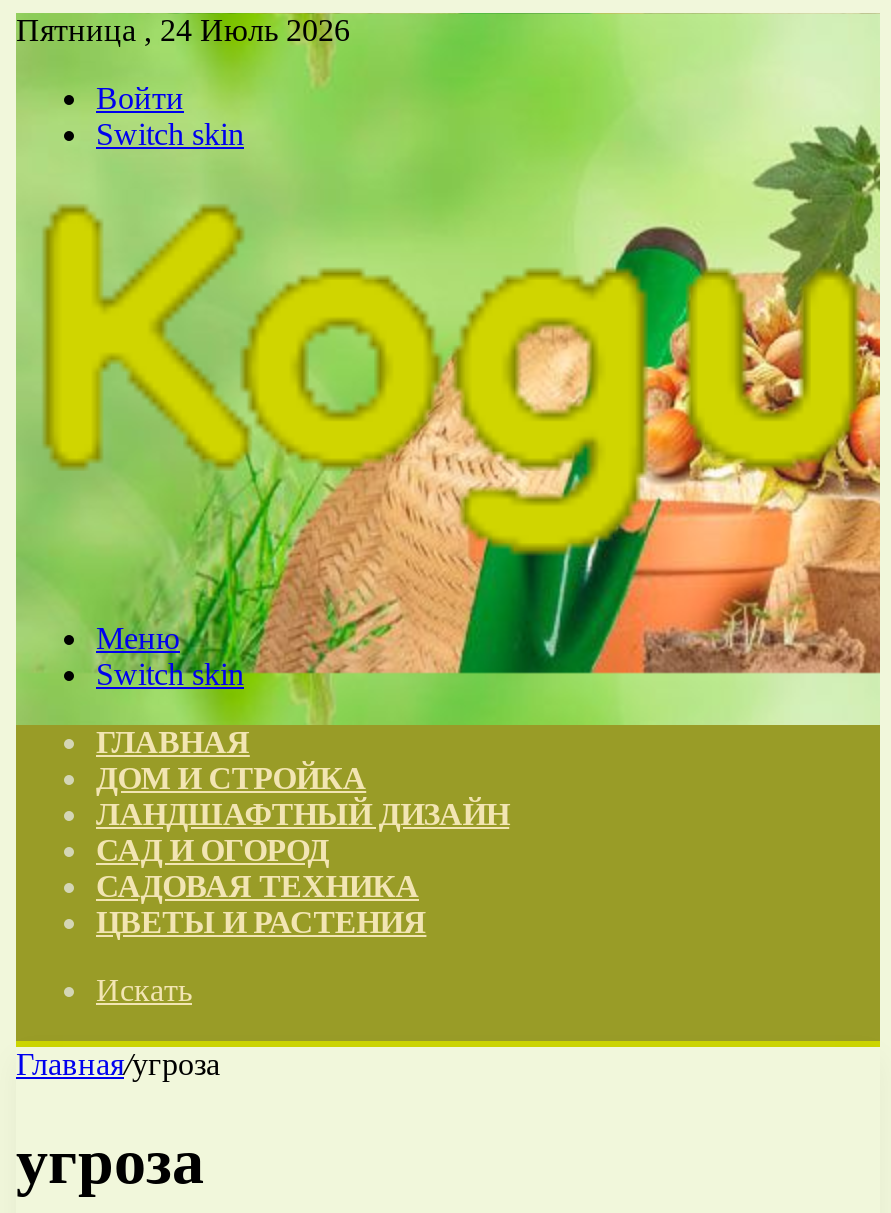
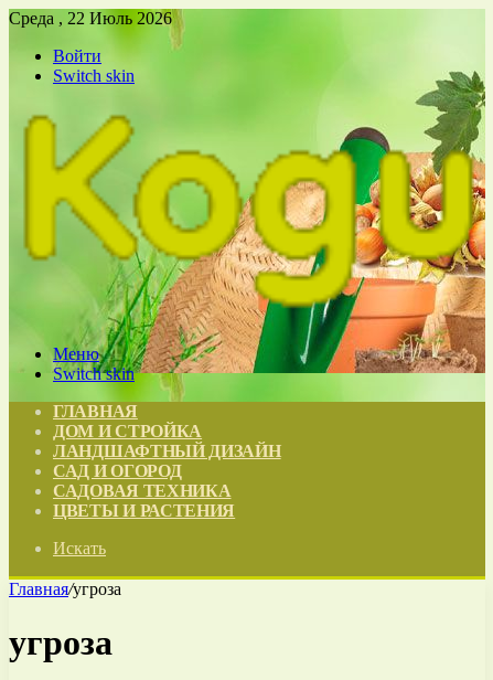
[16,13,350,47] Пятница , 24 Июль 2026 -> [9,9,172,28] Среда , 22 Июль 2026

